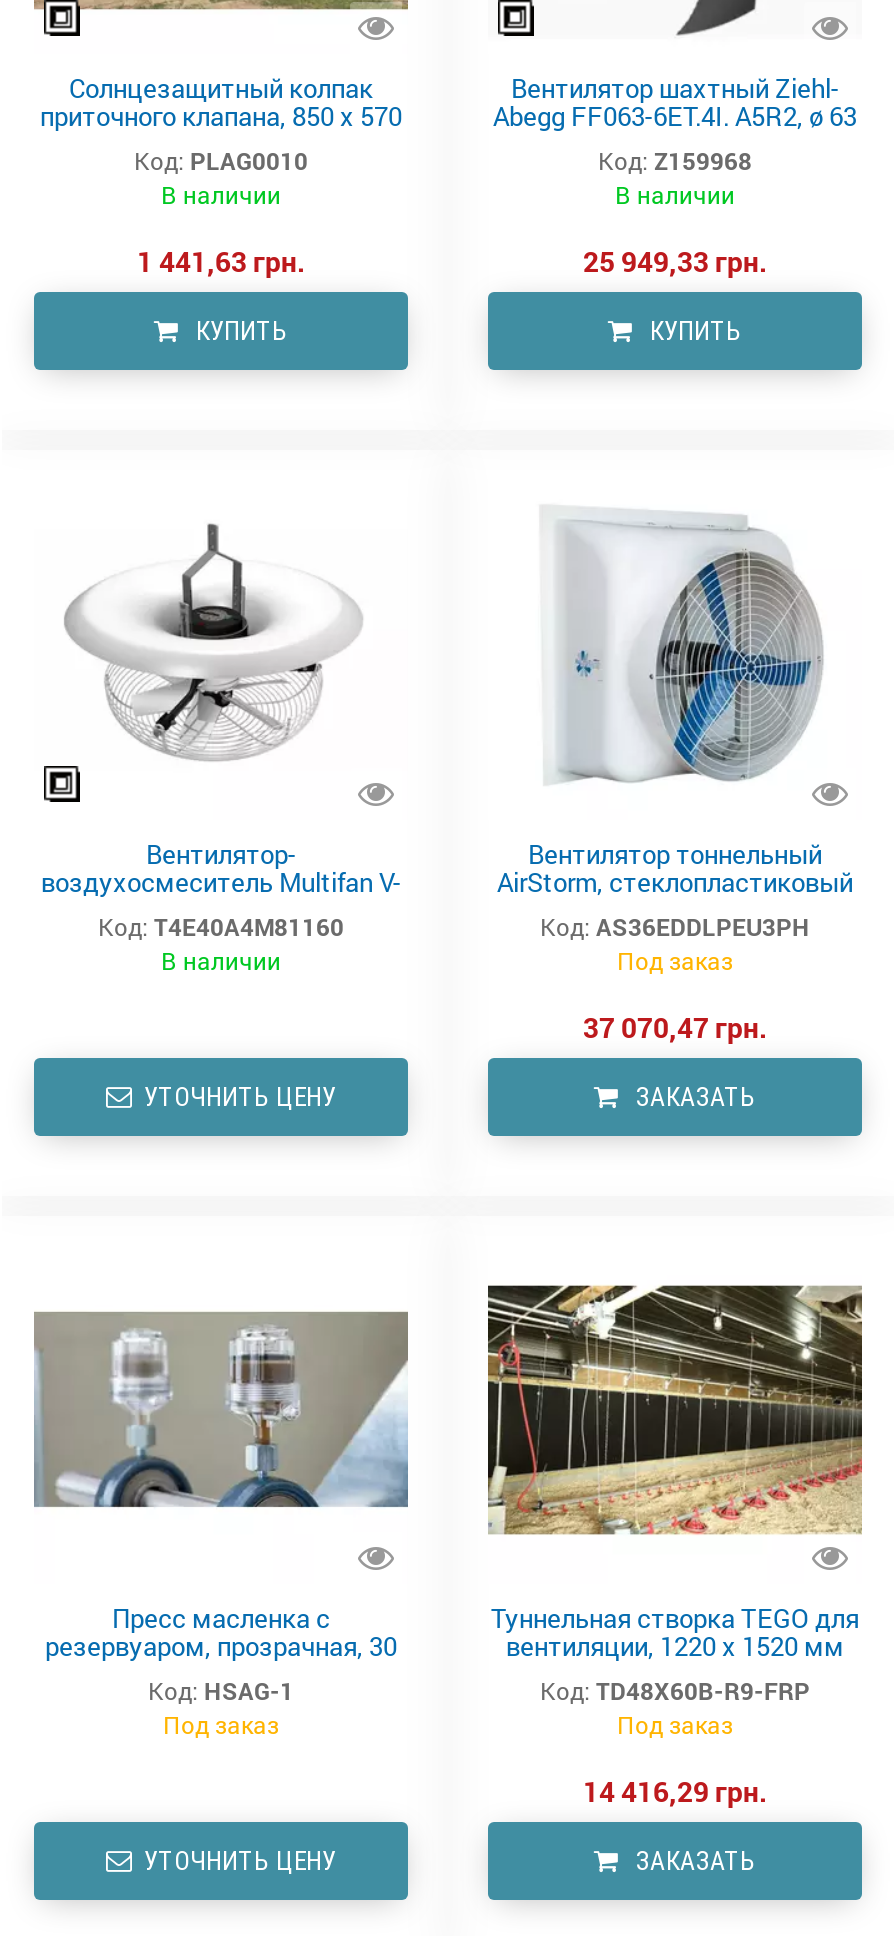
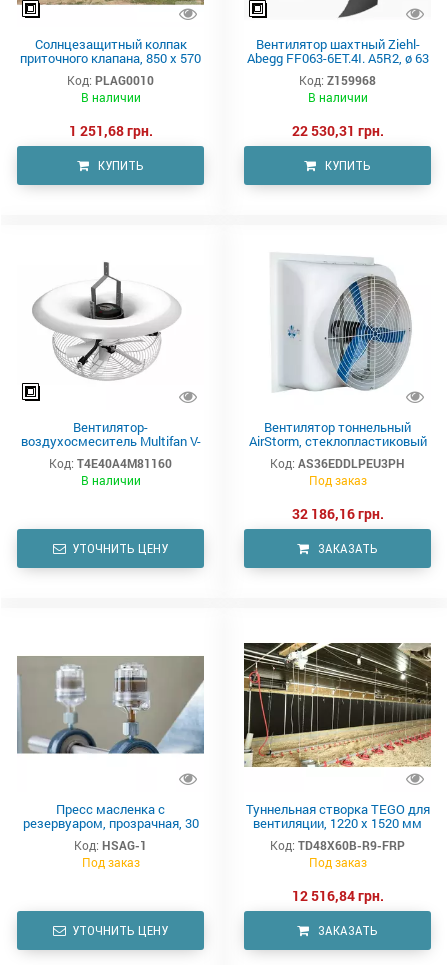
[137,242,305,280] 1 441,63 грн. -> [68,121,152,140] 1 251,68 грн.
[583,242,767,280] 25 949,33 грн. -> [291,121,383,140] 22 530,31 грн.
[583,1008,767,1046] 37 070,47 грн. -> [291,504,383,523] 32 186,16 грн.
[583,1773,767,1811] 14 416,29 грн. -> [291,886,383,905] 12 516,84 грн.

